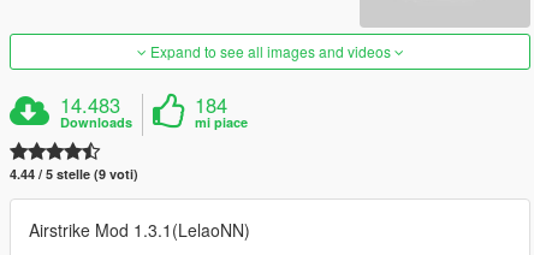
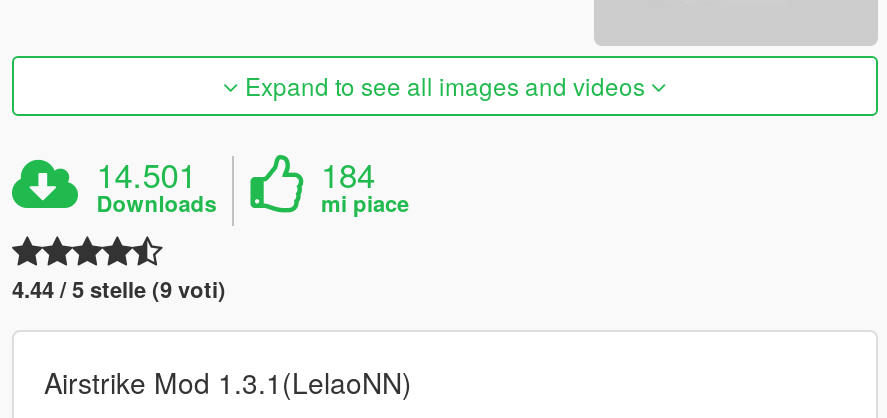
[60,90,121,119] 14.483 -> [96,150,196,198] 14.501

